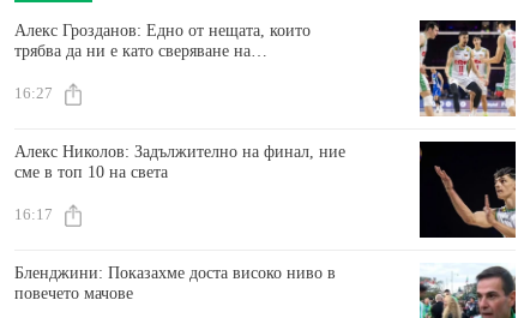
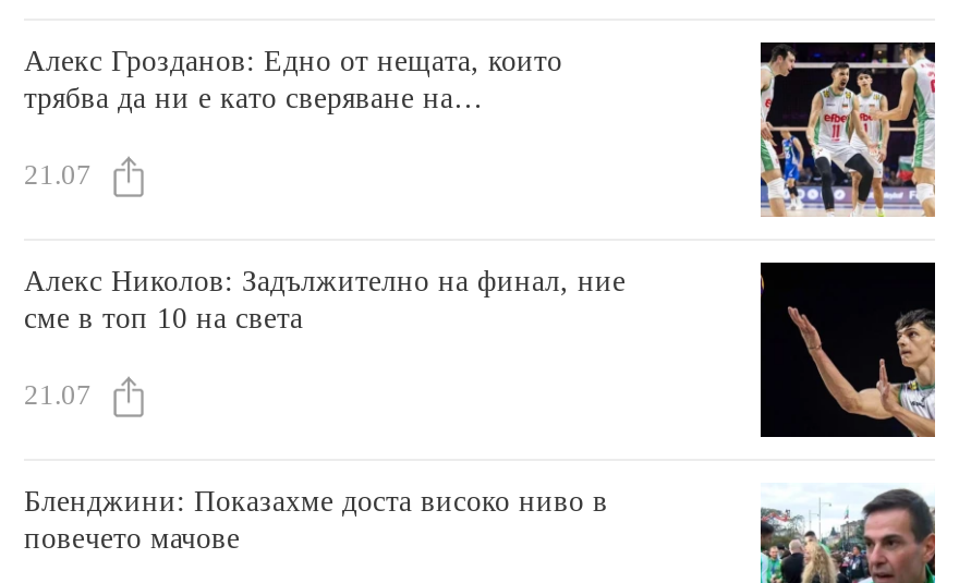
[14,85,53,102] 16:27 -> [24,161,92,191] 21.07
[14,207,53,223] 16:17 -> [24,381,92,411] 21.07

